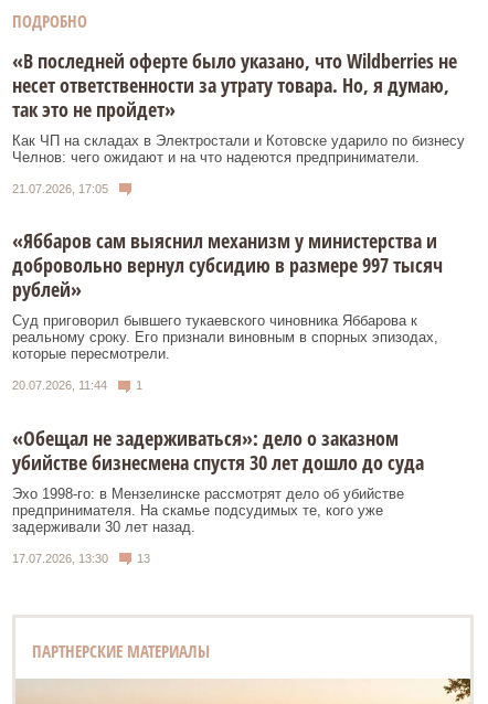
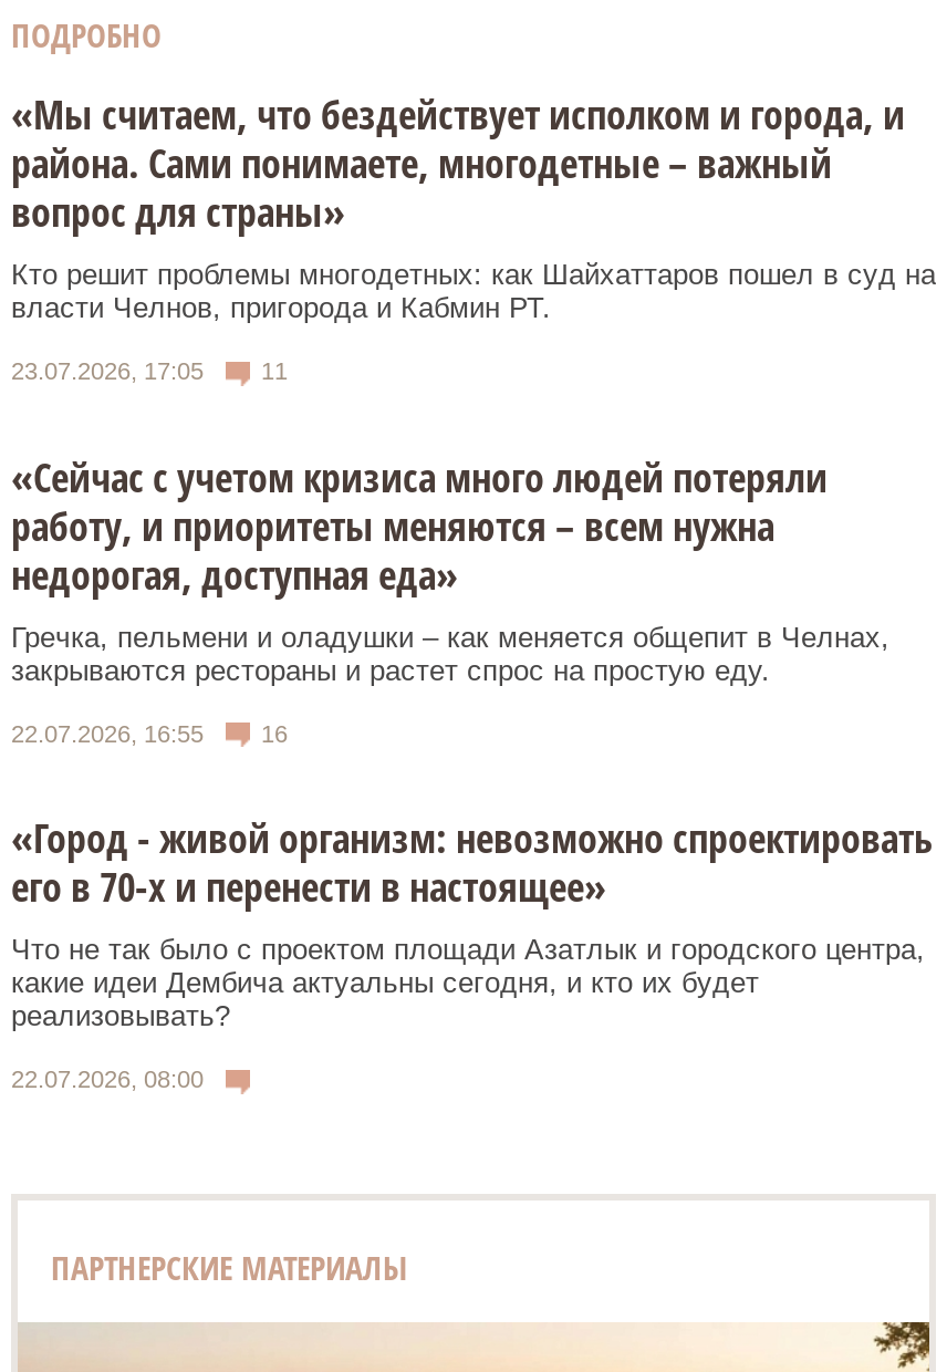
[12,47,465,165] «В последней оферте было указано, что Wildberries не | несет ответственности за утрату товара. Но, я думаю, | так это не пройдет» | Как ЧП на складах в Электростали и Котовске ударило по бизнесу | Челнов: чего ожидают и на что надеются предприниматели. -> [11,88,936,324] «Мы считаем, что бездействует исполком и города, и | района. Сами понимаете, многодетные – важный | вопрос для страны» | Кто решит проблемы многодетных: как Шайхаттаров пошел в суд на | власти Челнов, пригорода и Кабмин РТ.
[12,182,108,195] 21.07.2026, 17:05 -> [11,358,288,384] 23.07.2026, 17:05 | 11
[12,228,443,362] «Яббаров сам выяснил механизм у министерства и | добровольно вернул субсидию в размере 997 тысяч | рублей» | Суд приговорил бывшего тукаевского чиновника Яббарова к | реальному сроку. Его признали виновным в спорных эпизодах, | которые пересмотрели. -> [11,450,889,686] «Сейчас с учетом кризиса много людей потеряли | работу, и приоритеты меняются – всем нужна | недорогая, доступная еда» | Гречка, пельмени и оладушки – как меняется общепит в Челнах, | закрываются рестораны и растет спрос на простую еду.
[12,379,142,392] 20.07.2026, 11:44 | 1 -> [11,720,288,746] 22.07.2026, 16:55 | 16
[12,425,424,535] «Обещал не задерживаться»: дело о заказном | убийстве бизнесмена спустя 30 лет дошло до суда | Эхо 1998-го: в Мензелинске рассмотрят дело об убийстве | предпринимателя. На скамье подсудимых те, кого уже | задерживали 30 лет назад. -> [11,812,934,1033] «Город - живой организм: невозможно спроектировать | его в 70-х и перенести в настоящее» | Что не так было с проектом площади Азатлык и городского центра, | какие идеи Дембича актуальны сегодня, и кто их будет | реализовывать?
[12,552,150,565] 17.07.2026, 13:30 | 13 -> [11,1066,204,1093] 22.07.2026, 08:00

